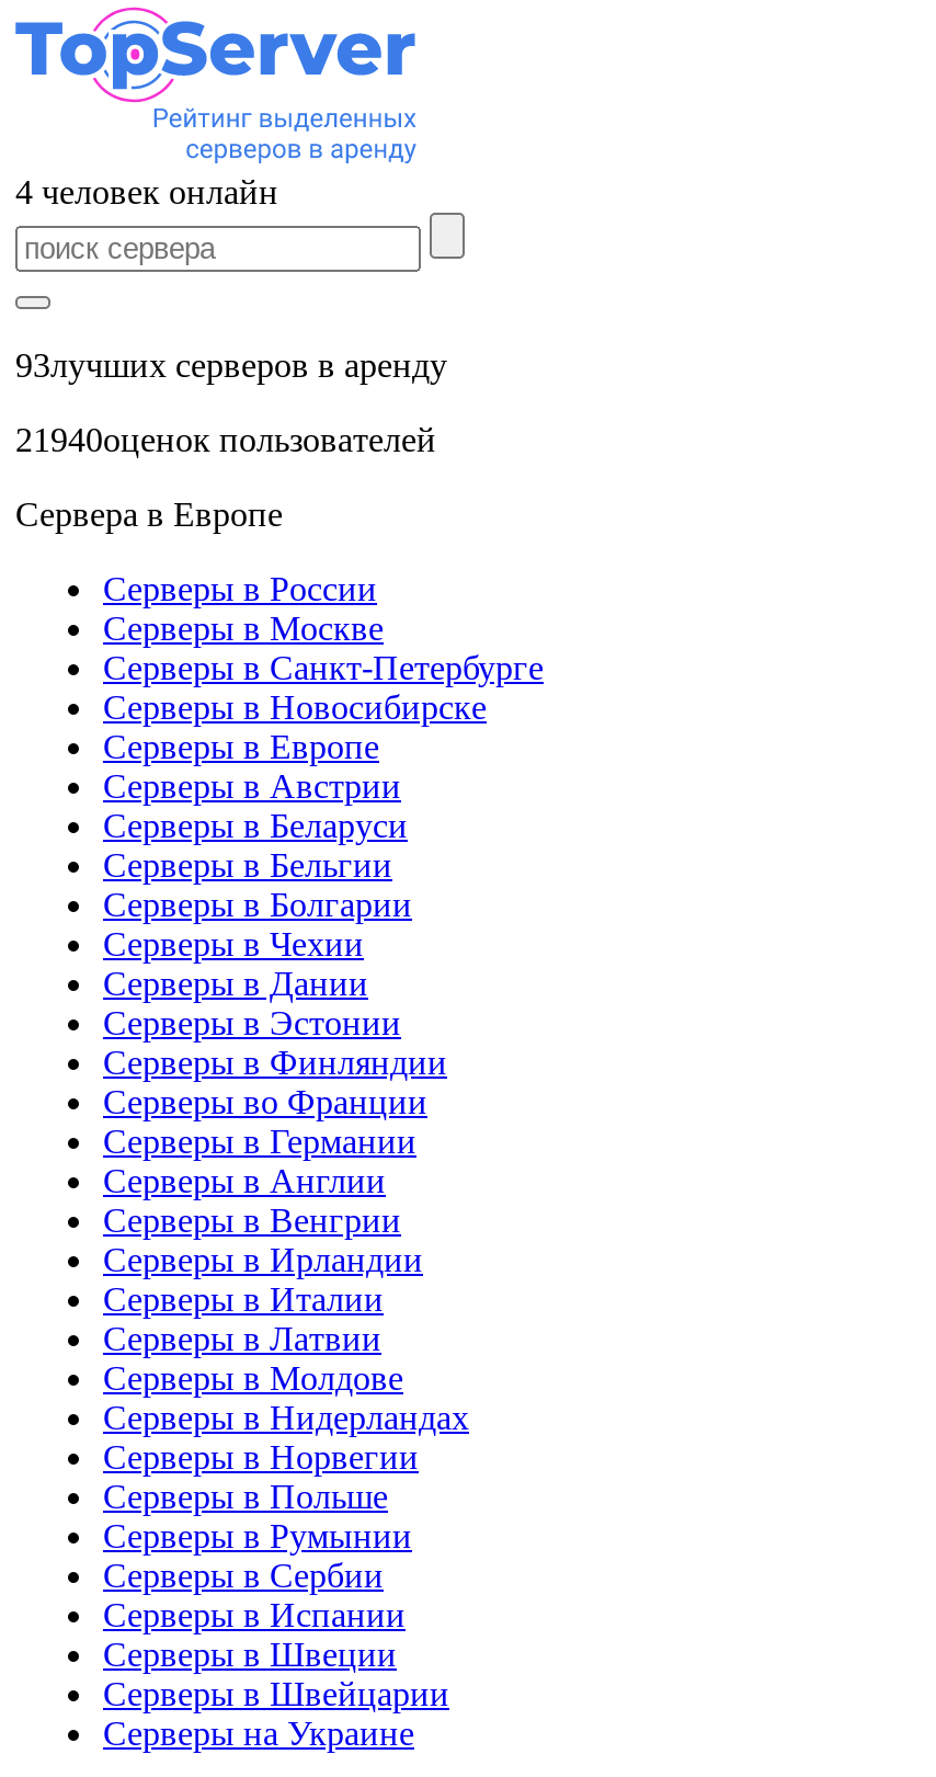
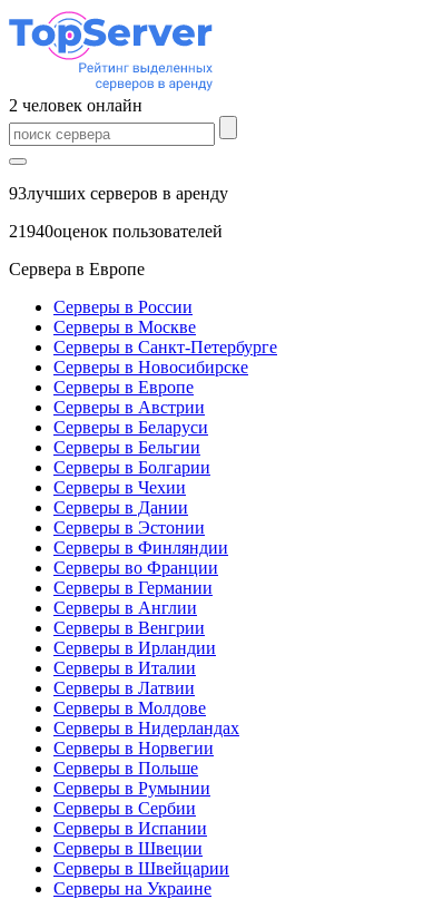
[15,173,278,210] 4 человек онлайн -> [9,96,142,115] 2 человек онлайн

